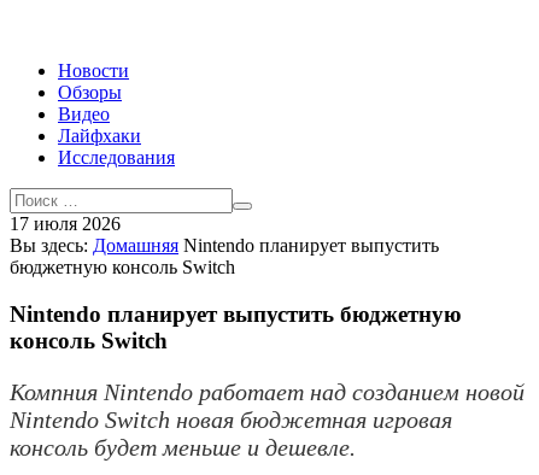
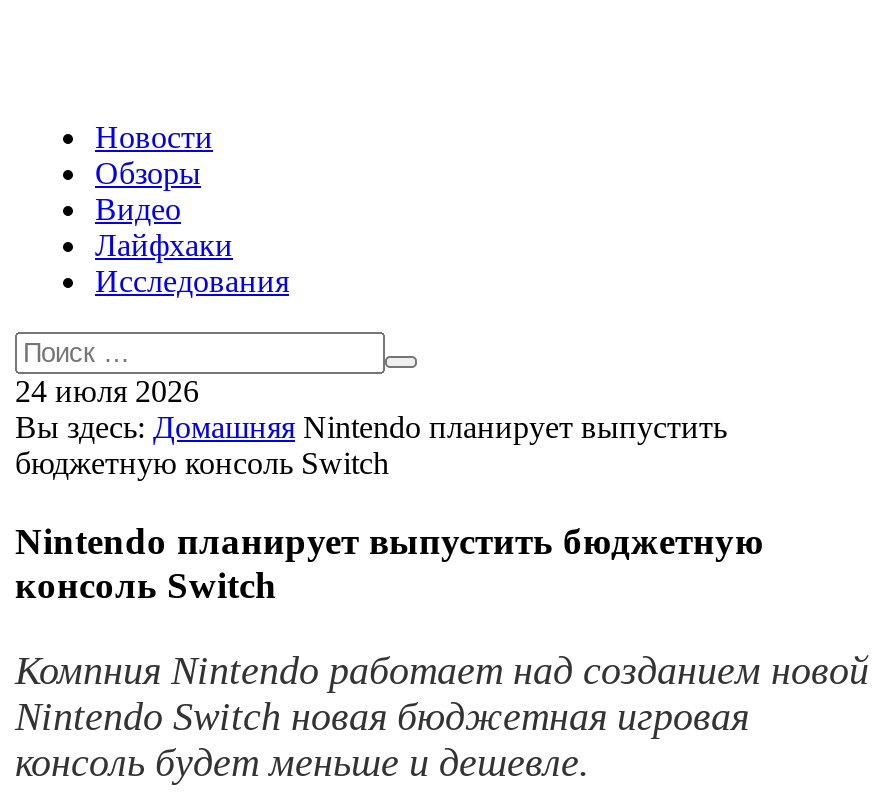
[10,213,121,234] 17 июля 2026 -> [15,374,199,408] 24 июля 2026

